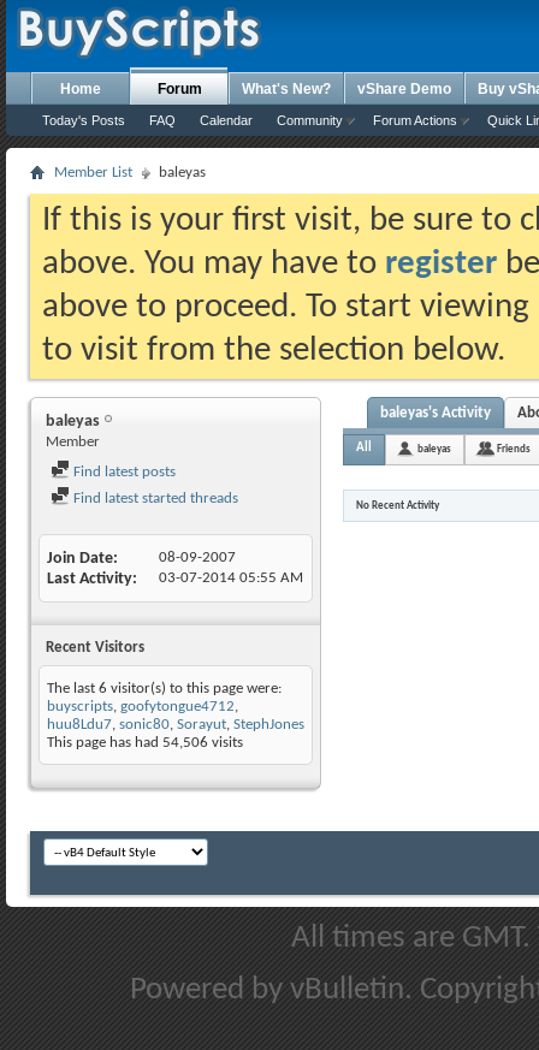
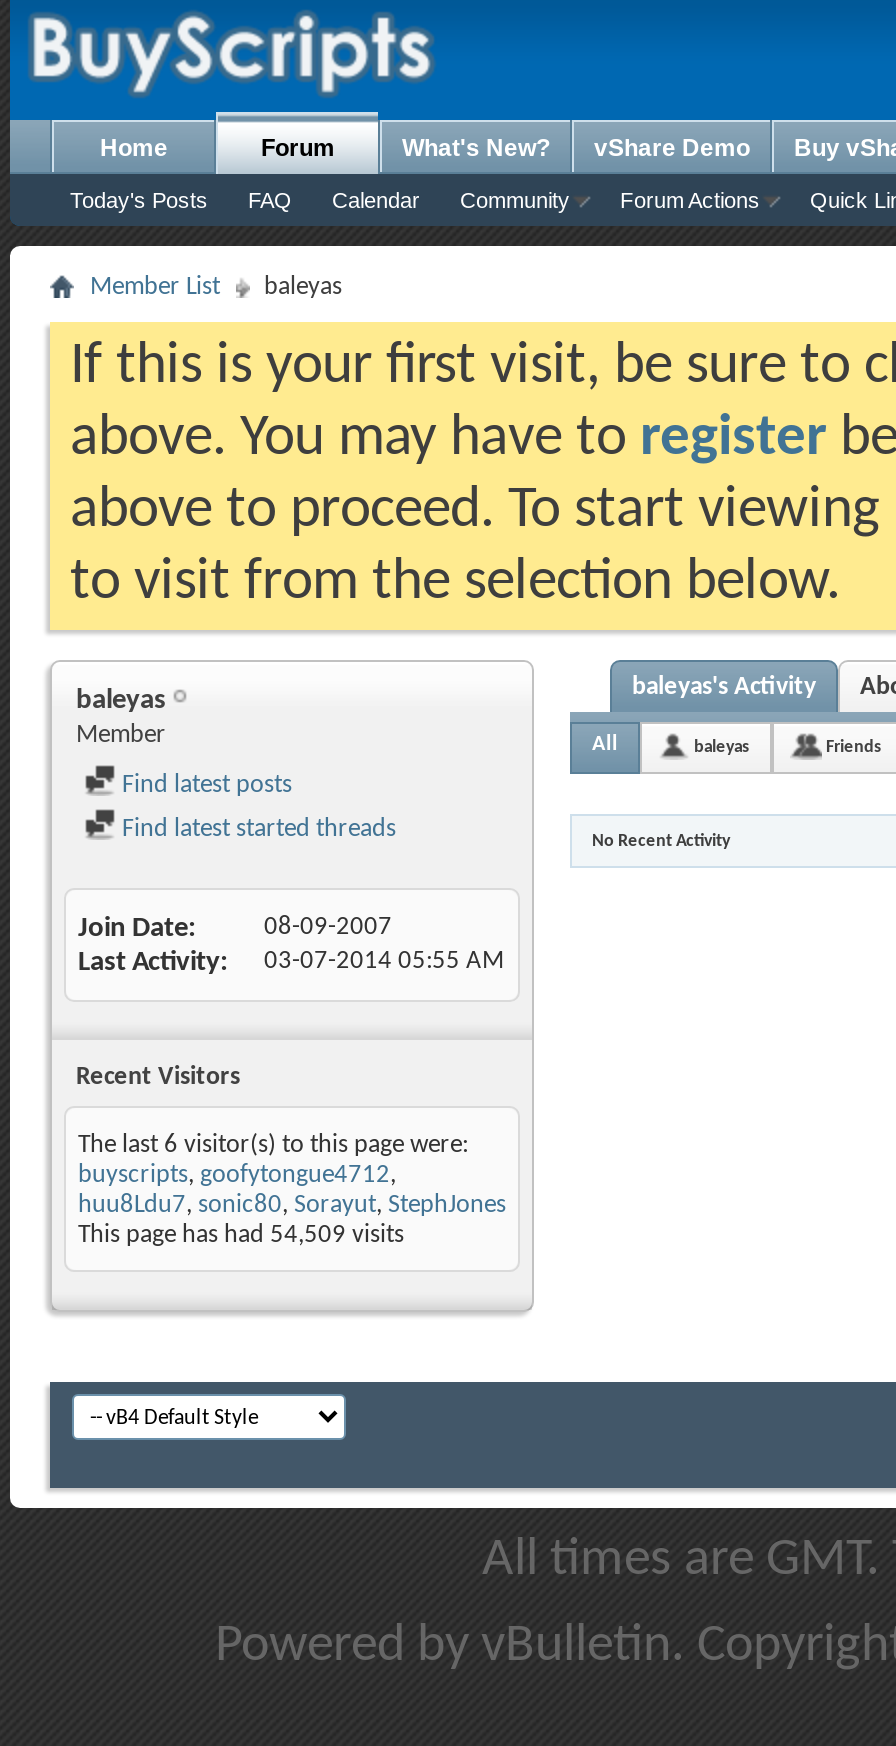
[47,735,243,751] This page has had 54,506 visits -> [78,1222,404,1248] This page has had 54,509 visits

